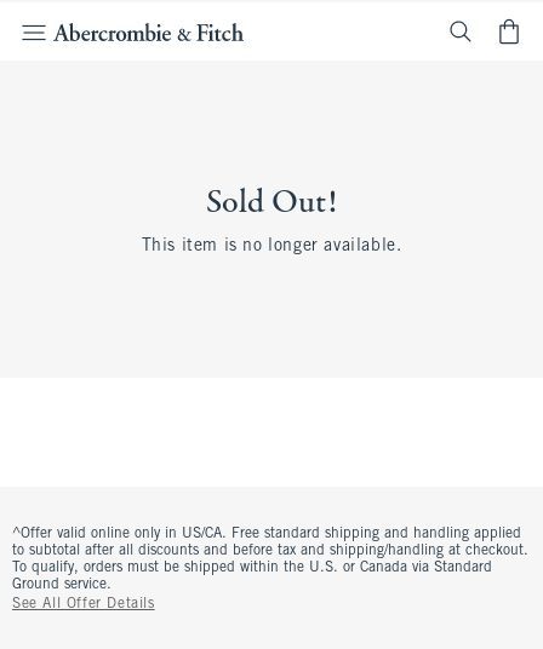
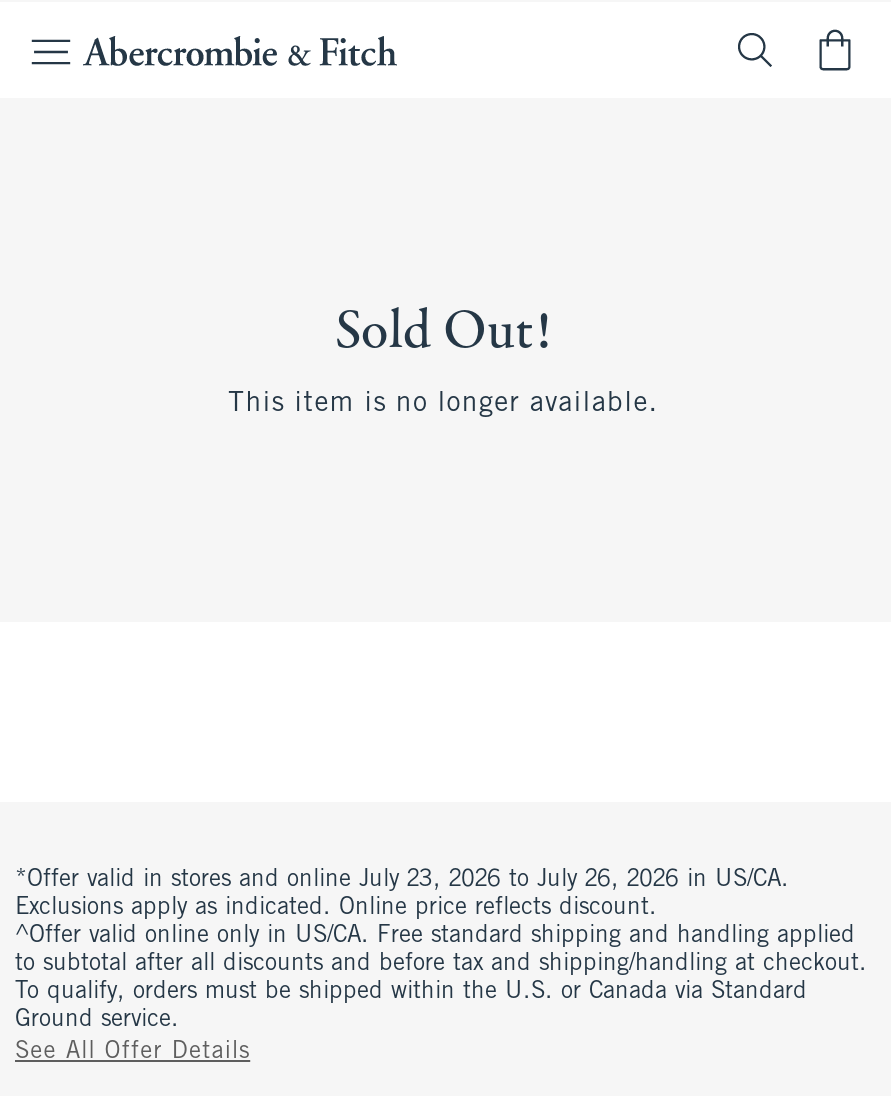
none -> [15,868,789,920] *Offer valid in stores and online July 23, 2026 to July 26, 2026 in US/CA. | Exclusions apply as indicated. Online price reflects discount.

